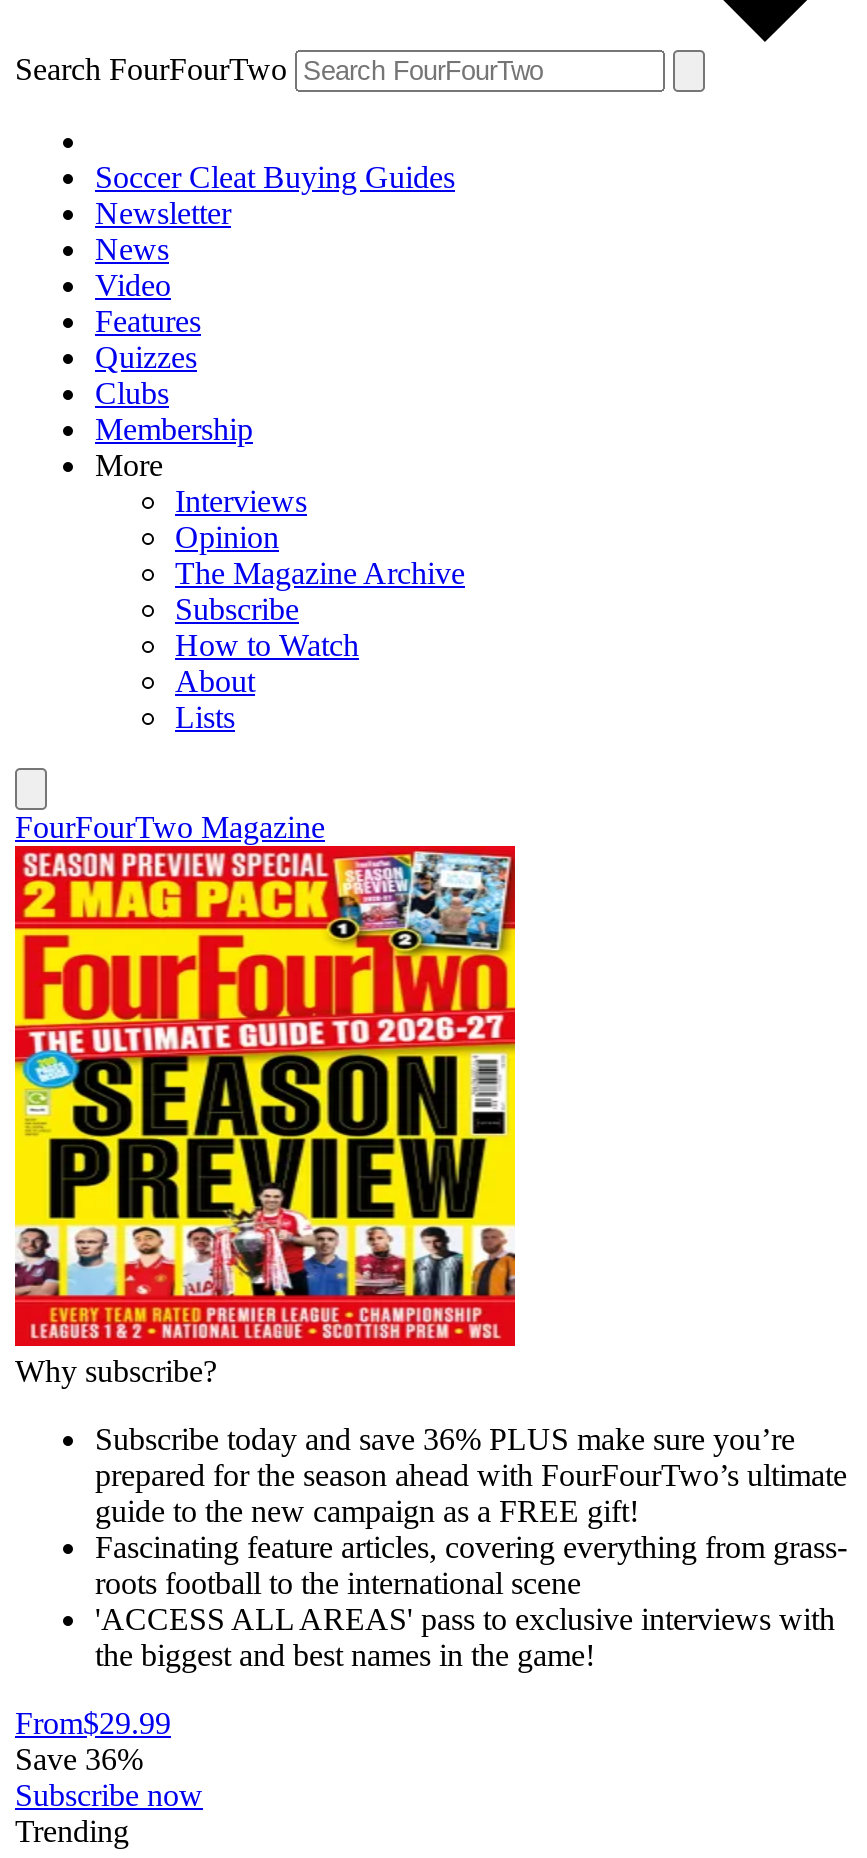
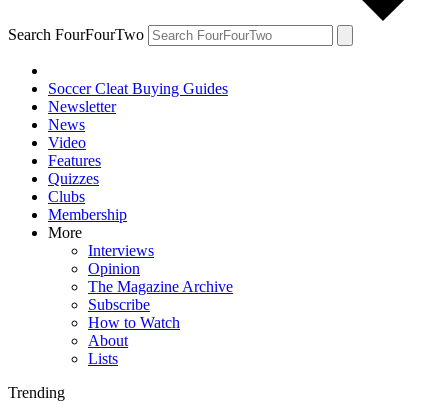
[15,809,325,843] FourFourTwo Magazine -> none
[13,844,847,1811] [image] | Why subscribe? | Subscribe today and save 36% PLUS make sure you’re | prepared for the season ahead with FourFourTwo’s ultimate | guide to the new campaign as a FREE gift! | Fascinating feature articles, covering everything from grass- | roots football to the international scene | 'ACCESS ALL AREAS' pass to exclusive interviews with | the biggest and best names in the game! | From$29.99 | Save 36% | Subscribe now -> none

